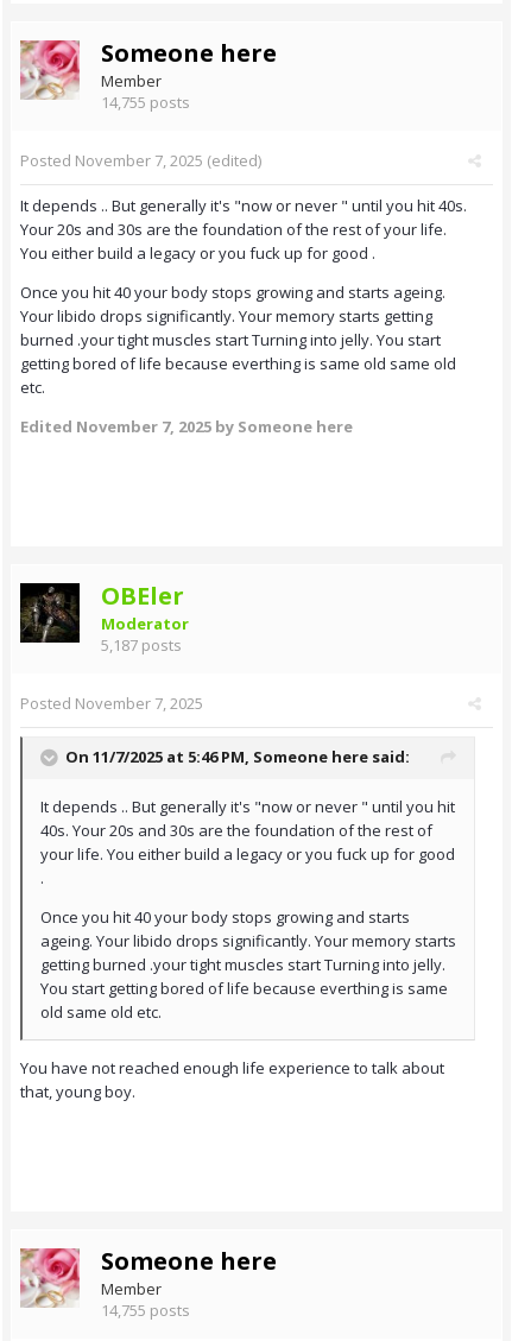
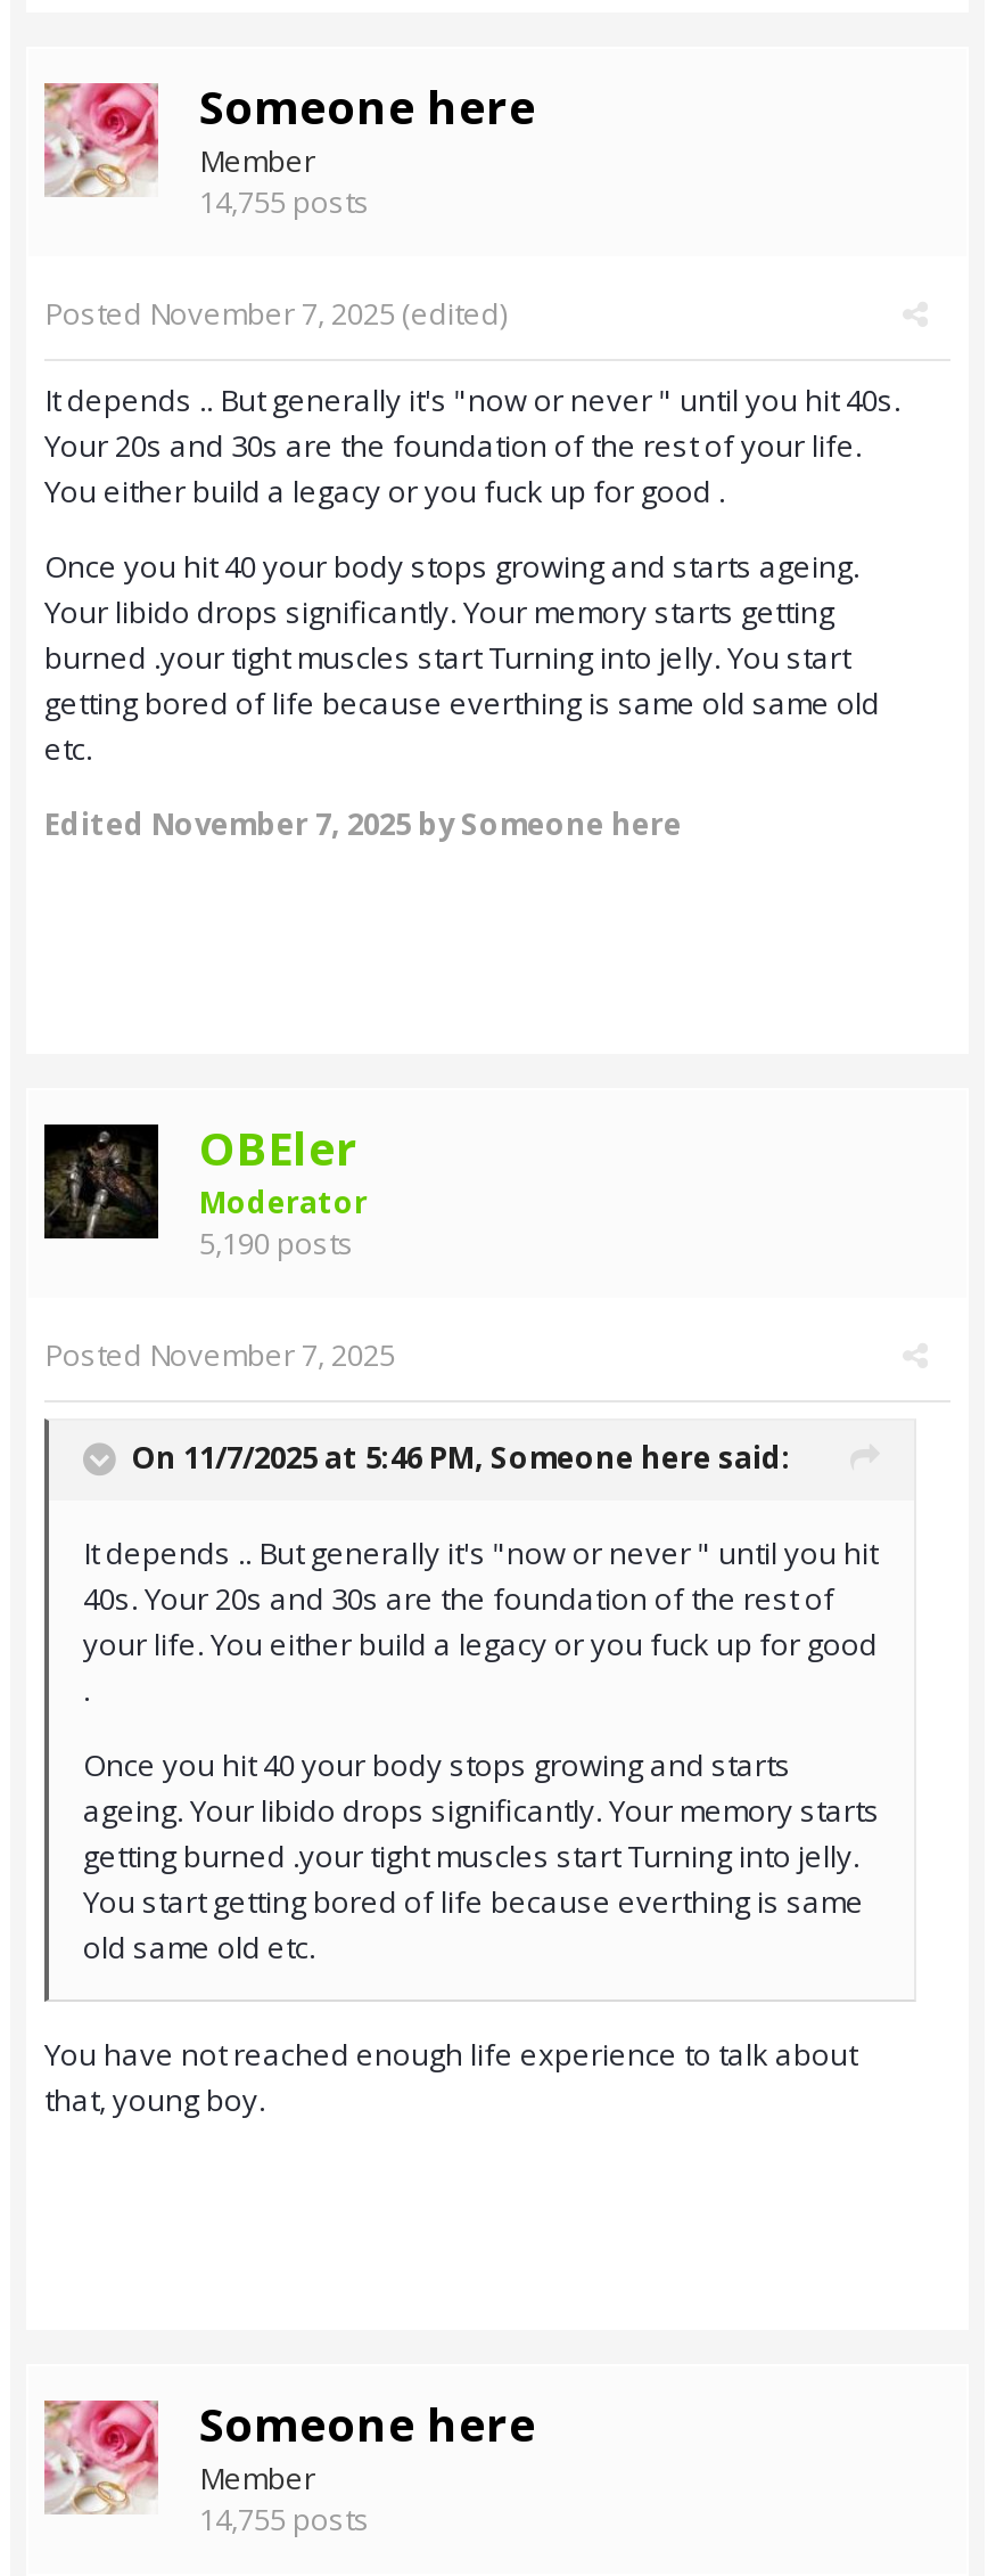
[101,634,182,656] 5,187 posts -> [199,1223,354,1264] 5,190 posts

